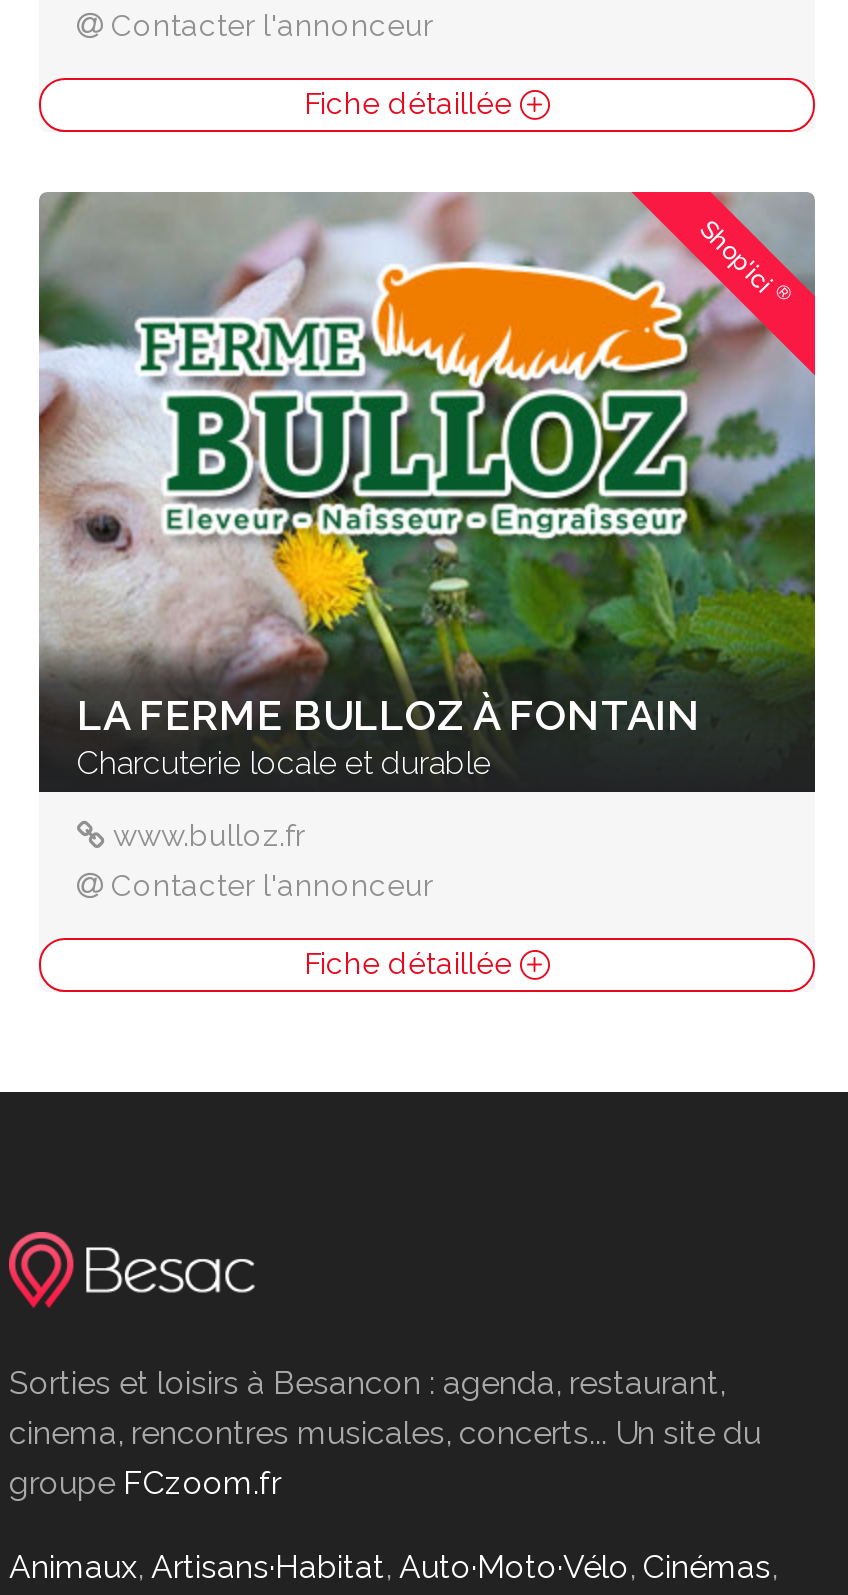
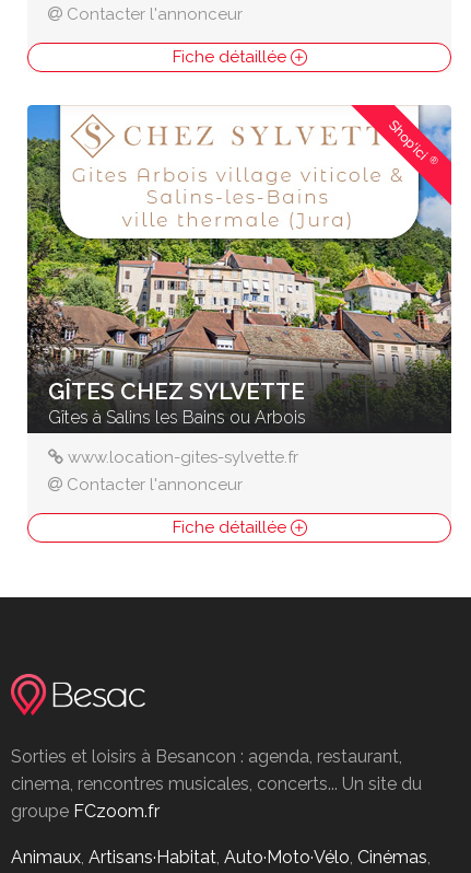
[37,190,815,782] [image] | LA FERME BULLOZ À FONTAIN | Charcuterie locale et durable -> [26,104,452,428] [image] | GÎTES CHEZ SYLVETTE | Gîtes à Salins les Bains ou Arbois
[113,818,305,854] www.bulloz.fr -> [68,448,298,467] www.location-gites-sylvette.fr

